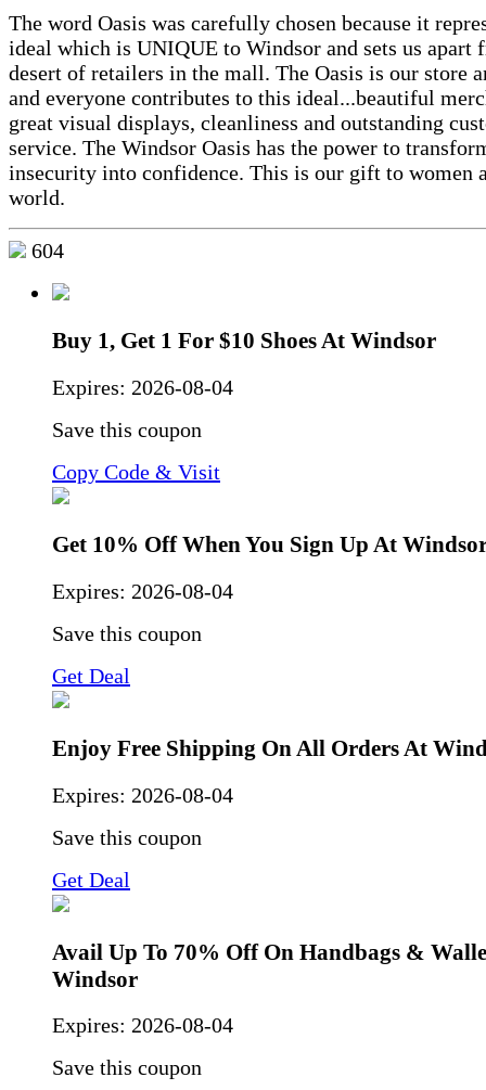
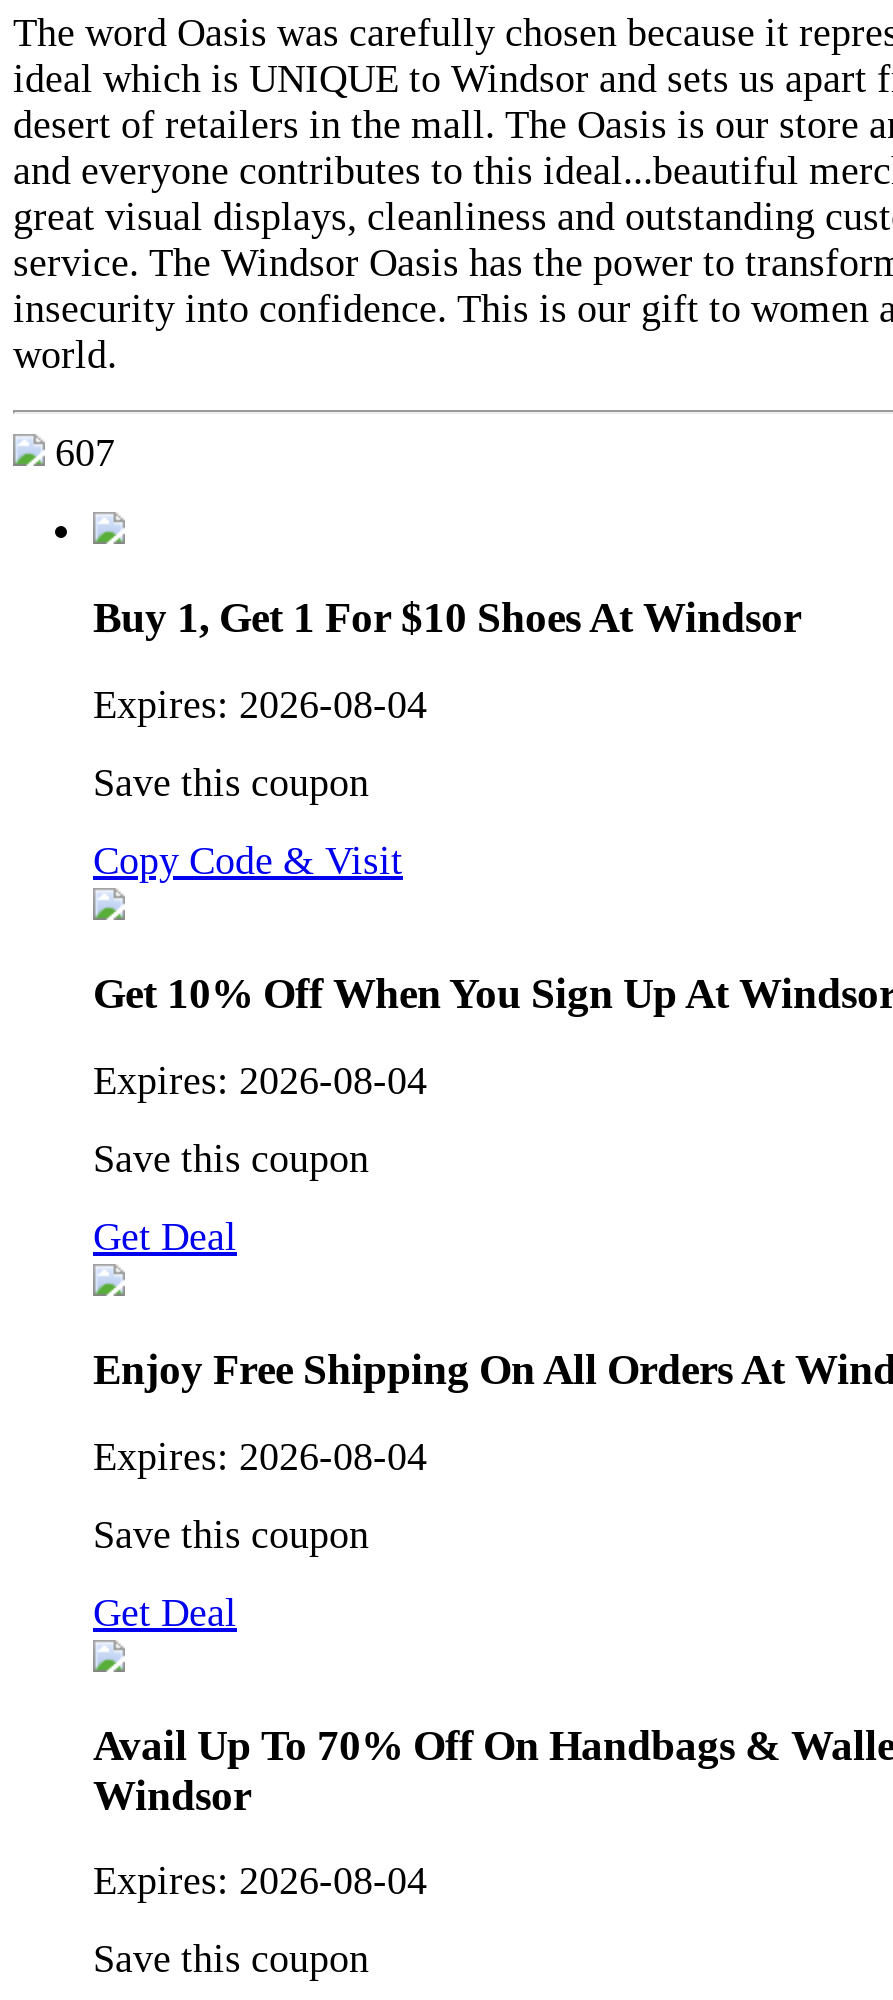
[26,238,64,262] 604 -> [45,430,115,474] 607

